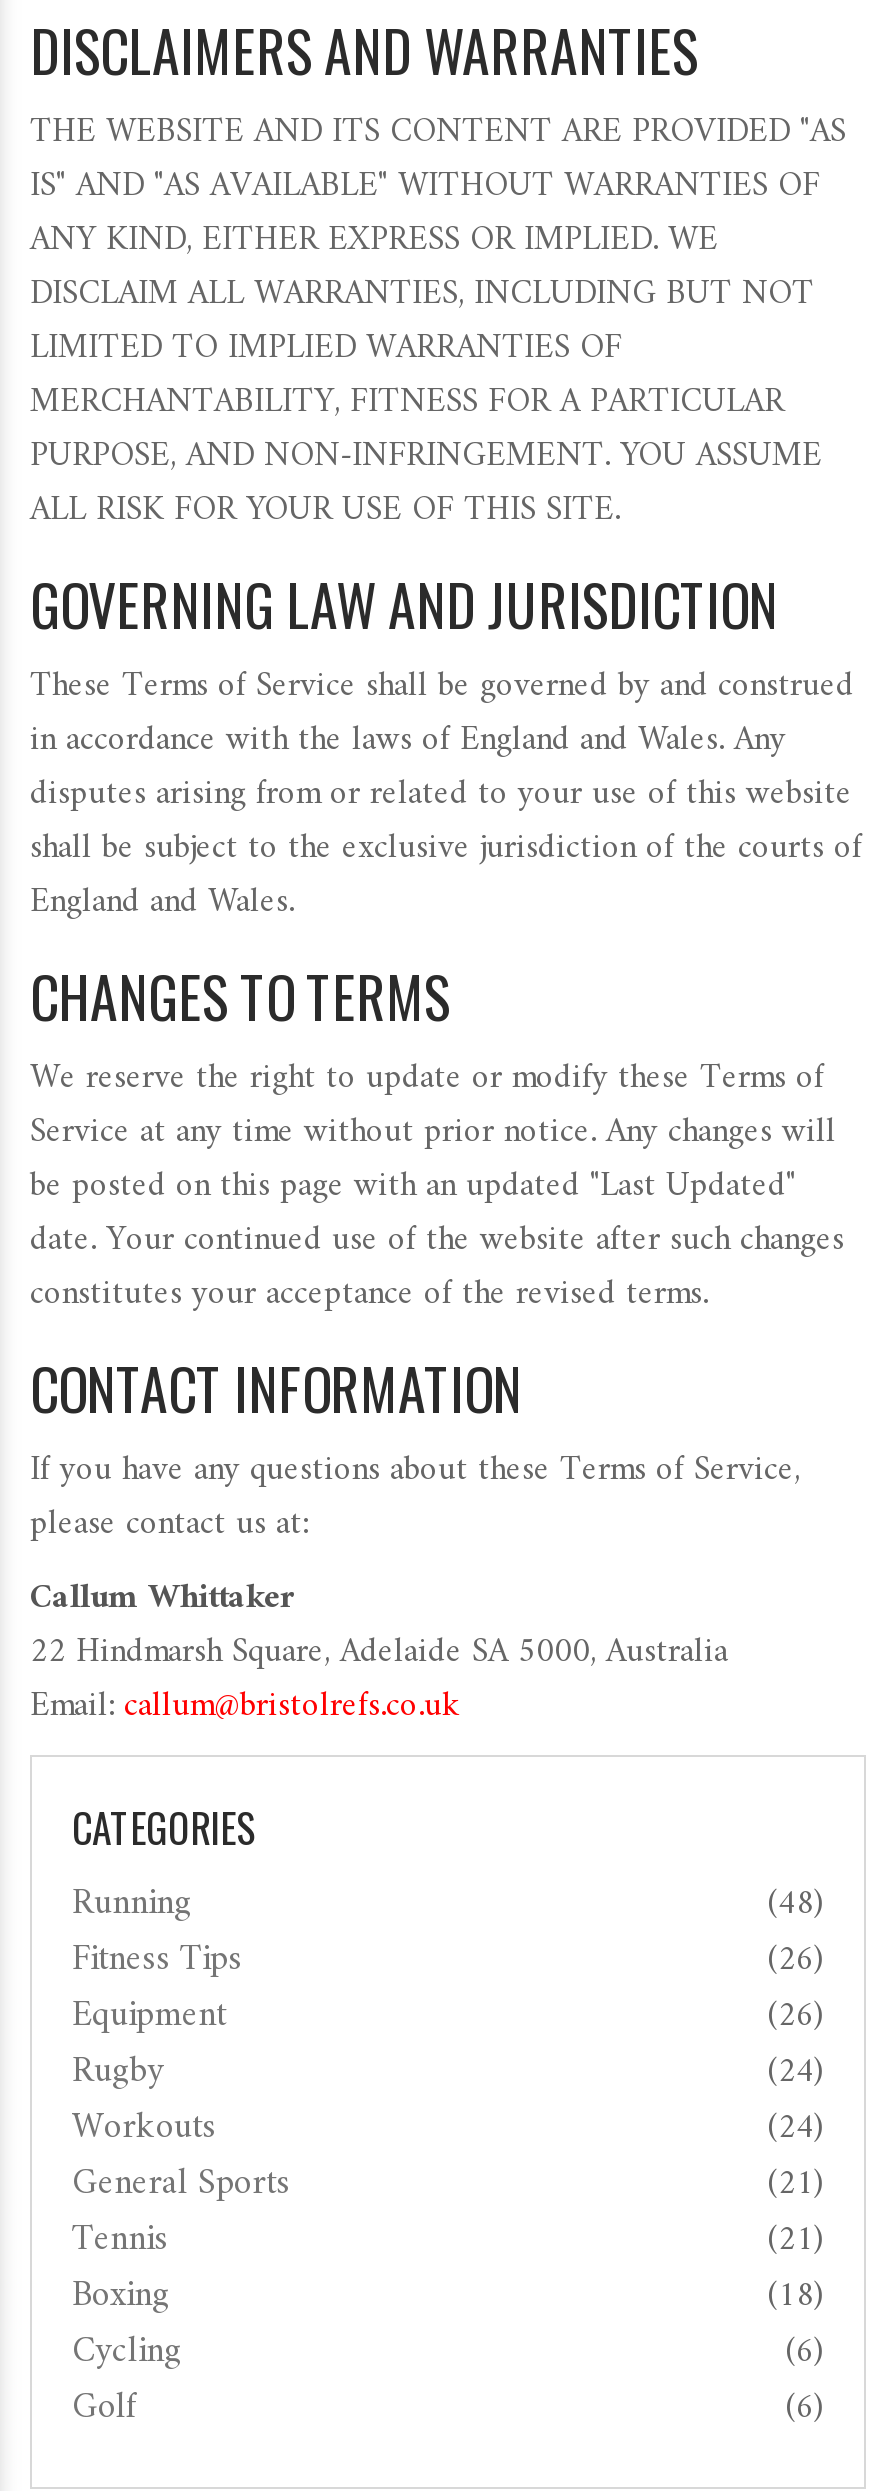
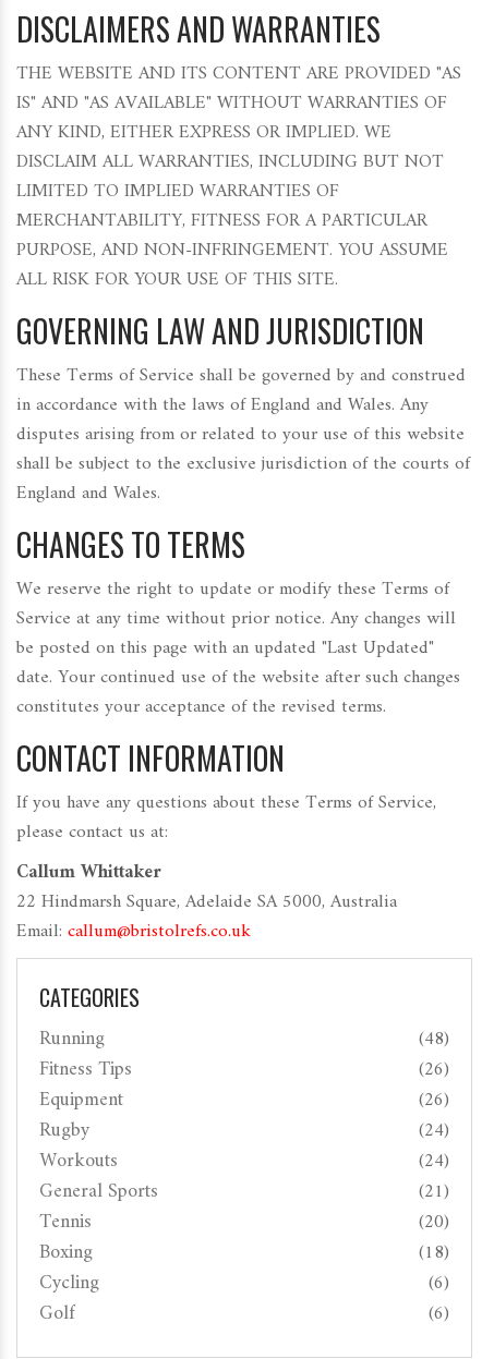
[768,2210,824,2270] (21) -> [419,1206,449,1239] (20)

